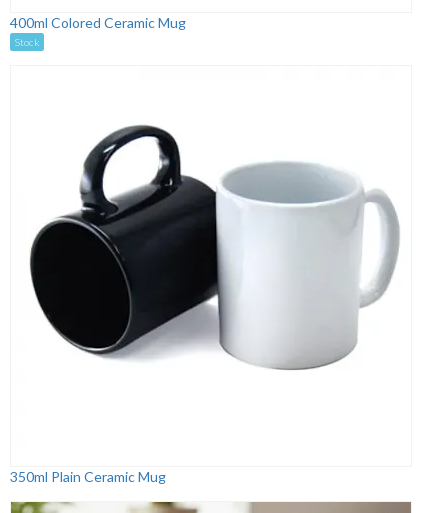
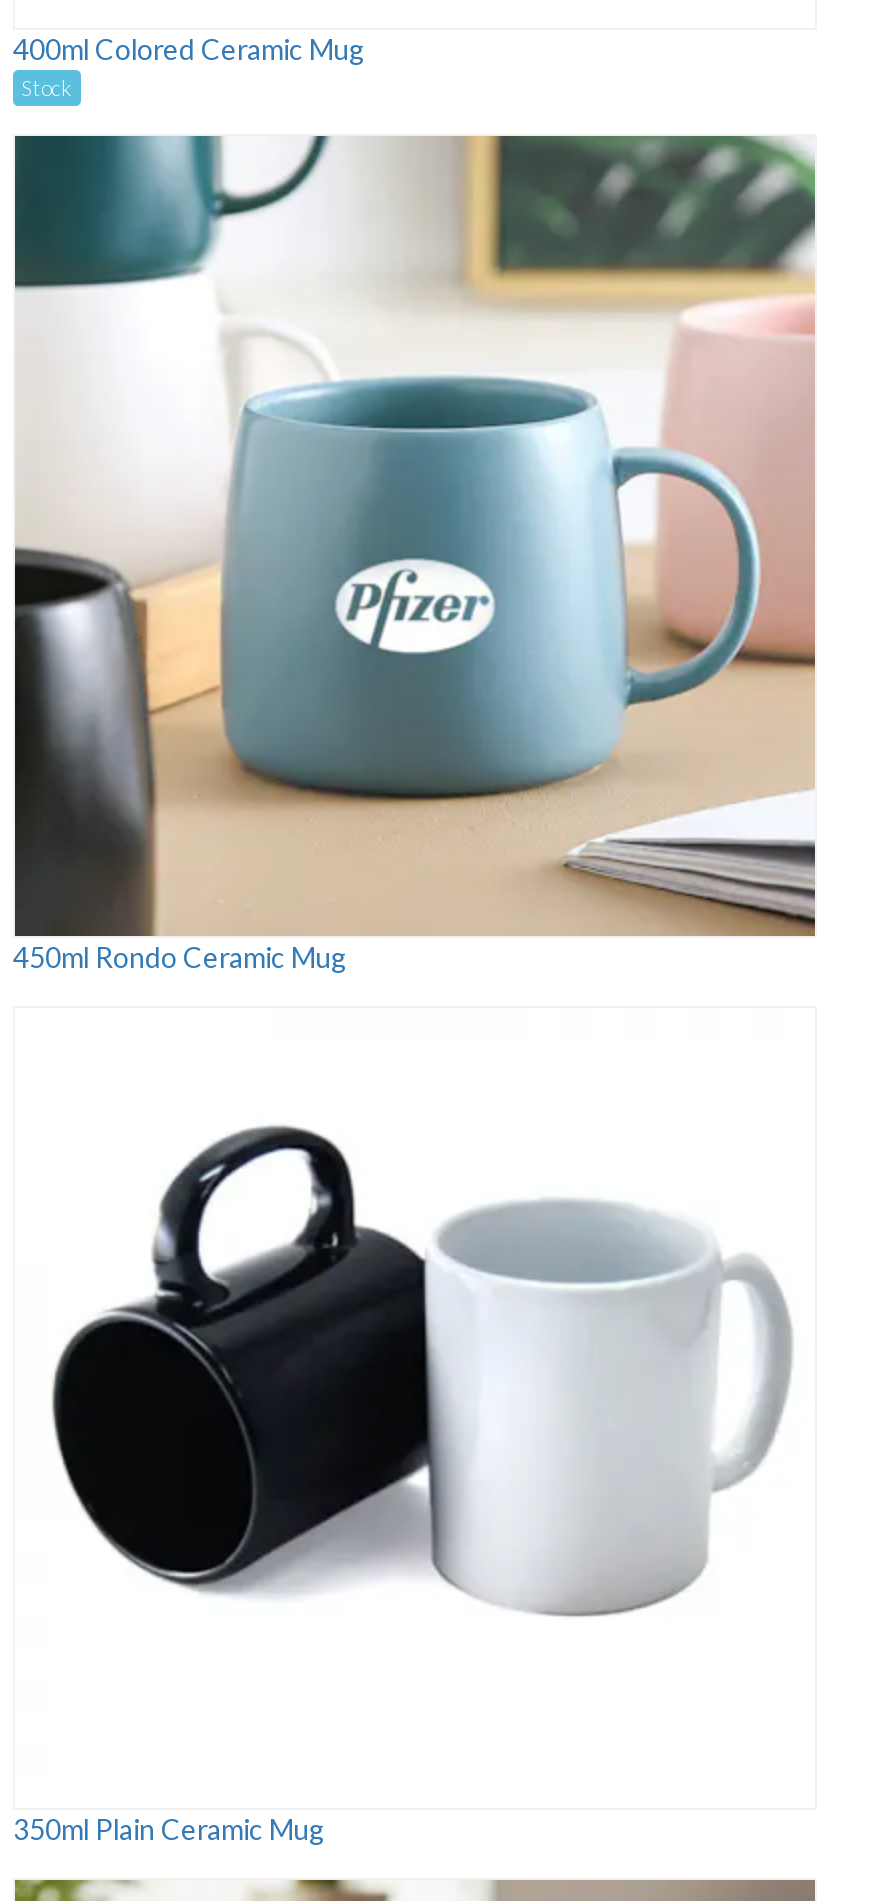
none -> [13,133,817,973] [image] | 450ml Rondo Ceramic Mug

